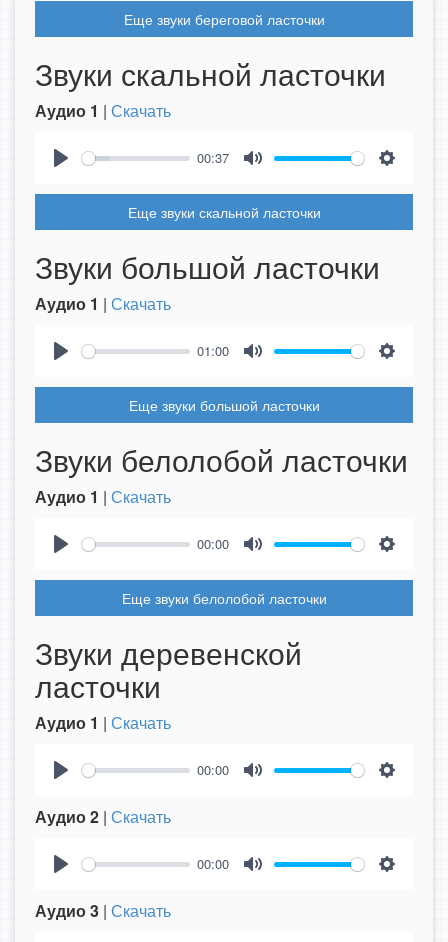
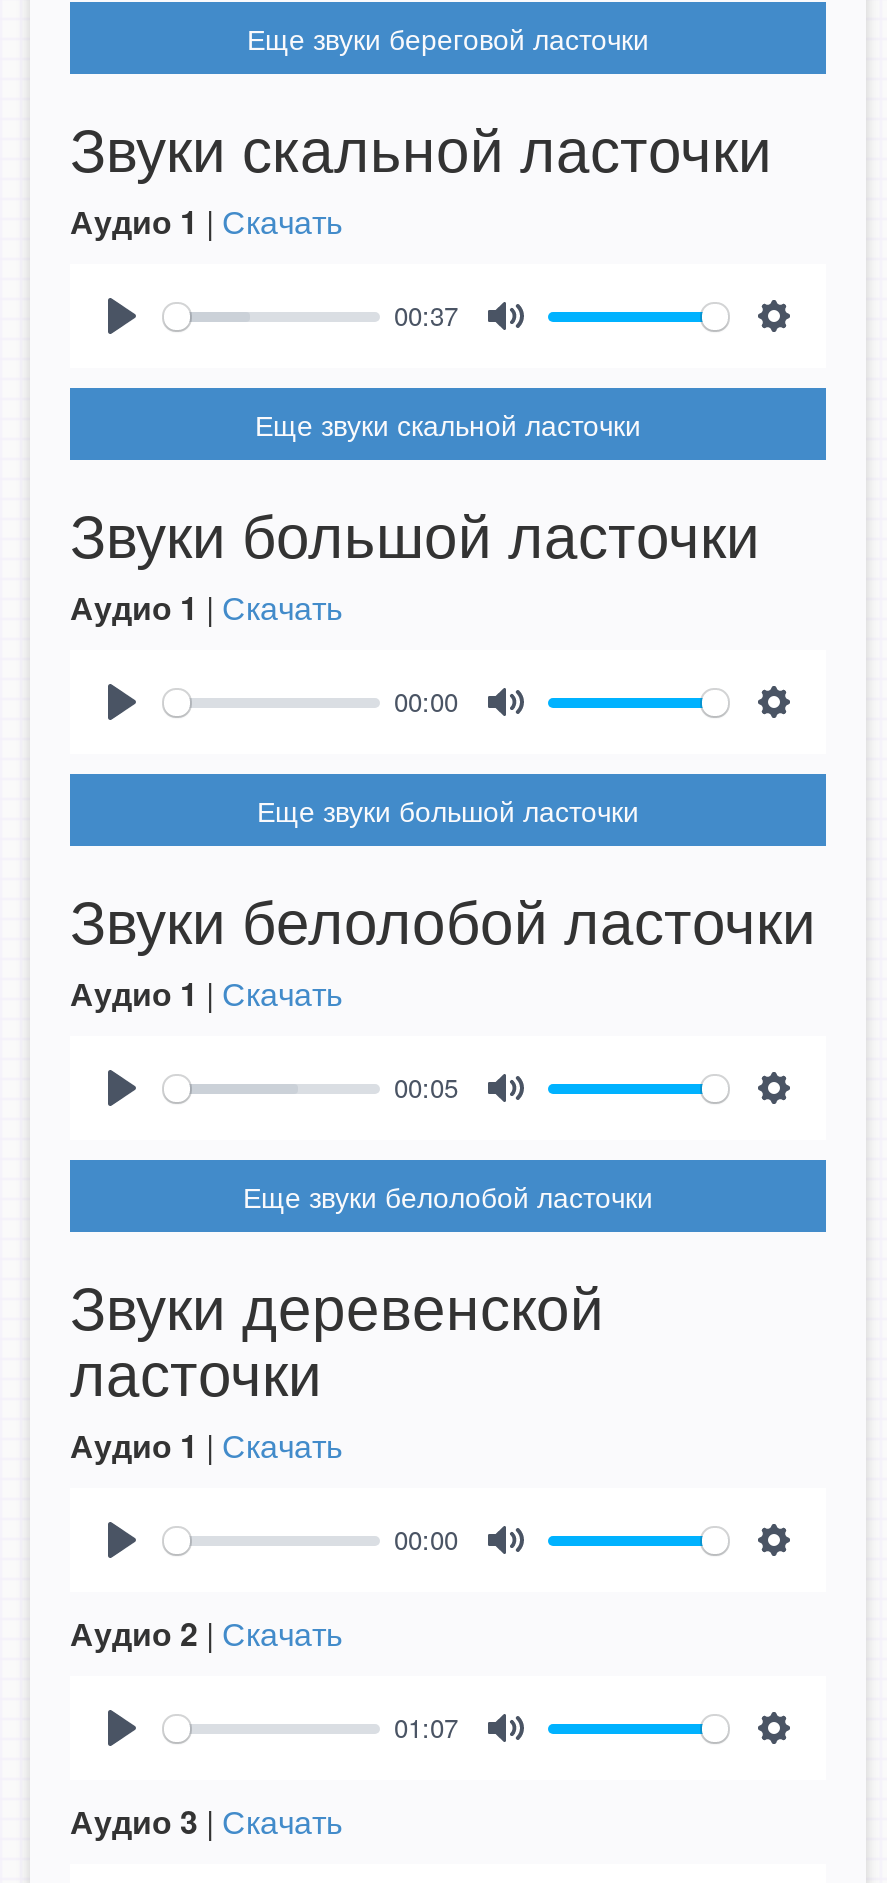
[197,341,229,360] 01:00 -> [394,682,458,720] 00:00
[197,534,229,553] 00:00 -> [394,1068,458,1106] 00:05
[197,854,229,873] 00:00 -> [394,1708,458,1746] 01:07

